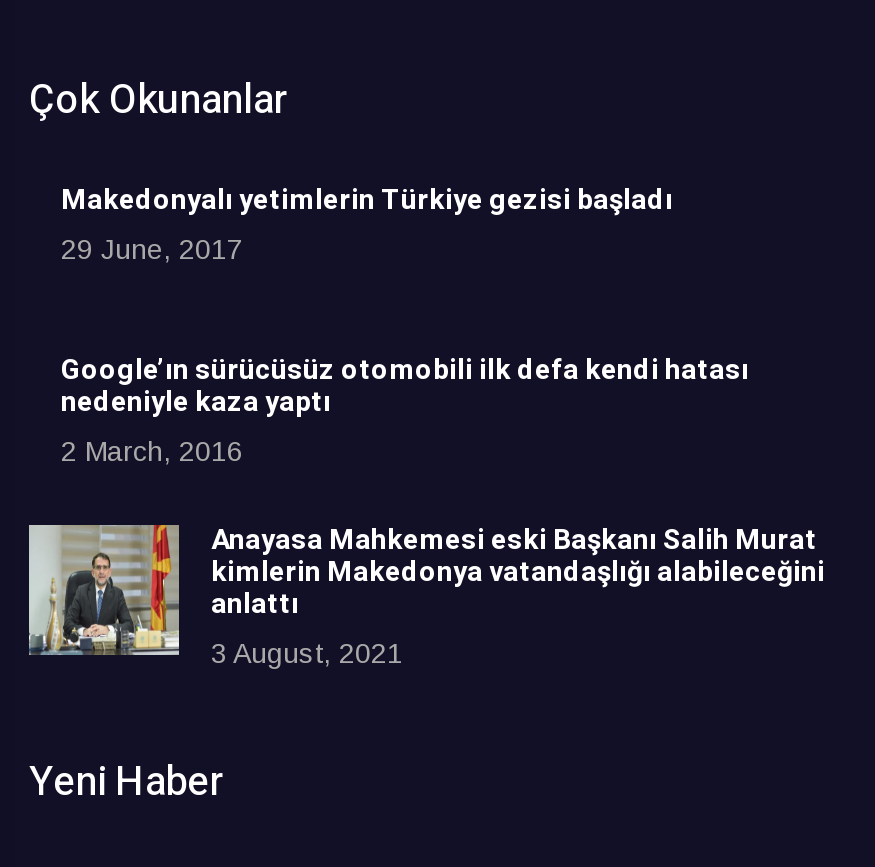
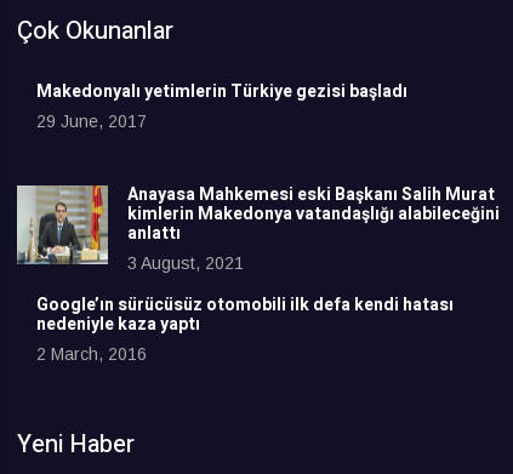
moved [61,349,749,467] -> [36,292,454,364]: Google’ın sürücüsüz otomobili ilk defa kendi hatası | nedeniyle kaza yaptı | 2 March, 2016
moved [29,519,825,669] -> [17,182,500,273]: [image] | Anayasa Mahkemesi eski Başkanı Salih Murat | kimlerin Makedonya vatandaşlığı alabileceğini | anlattı | 3 August, 2021

